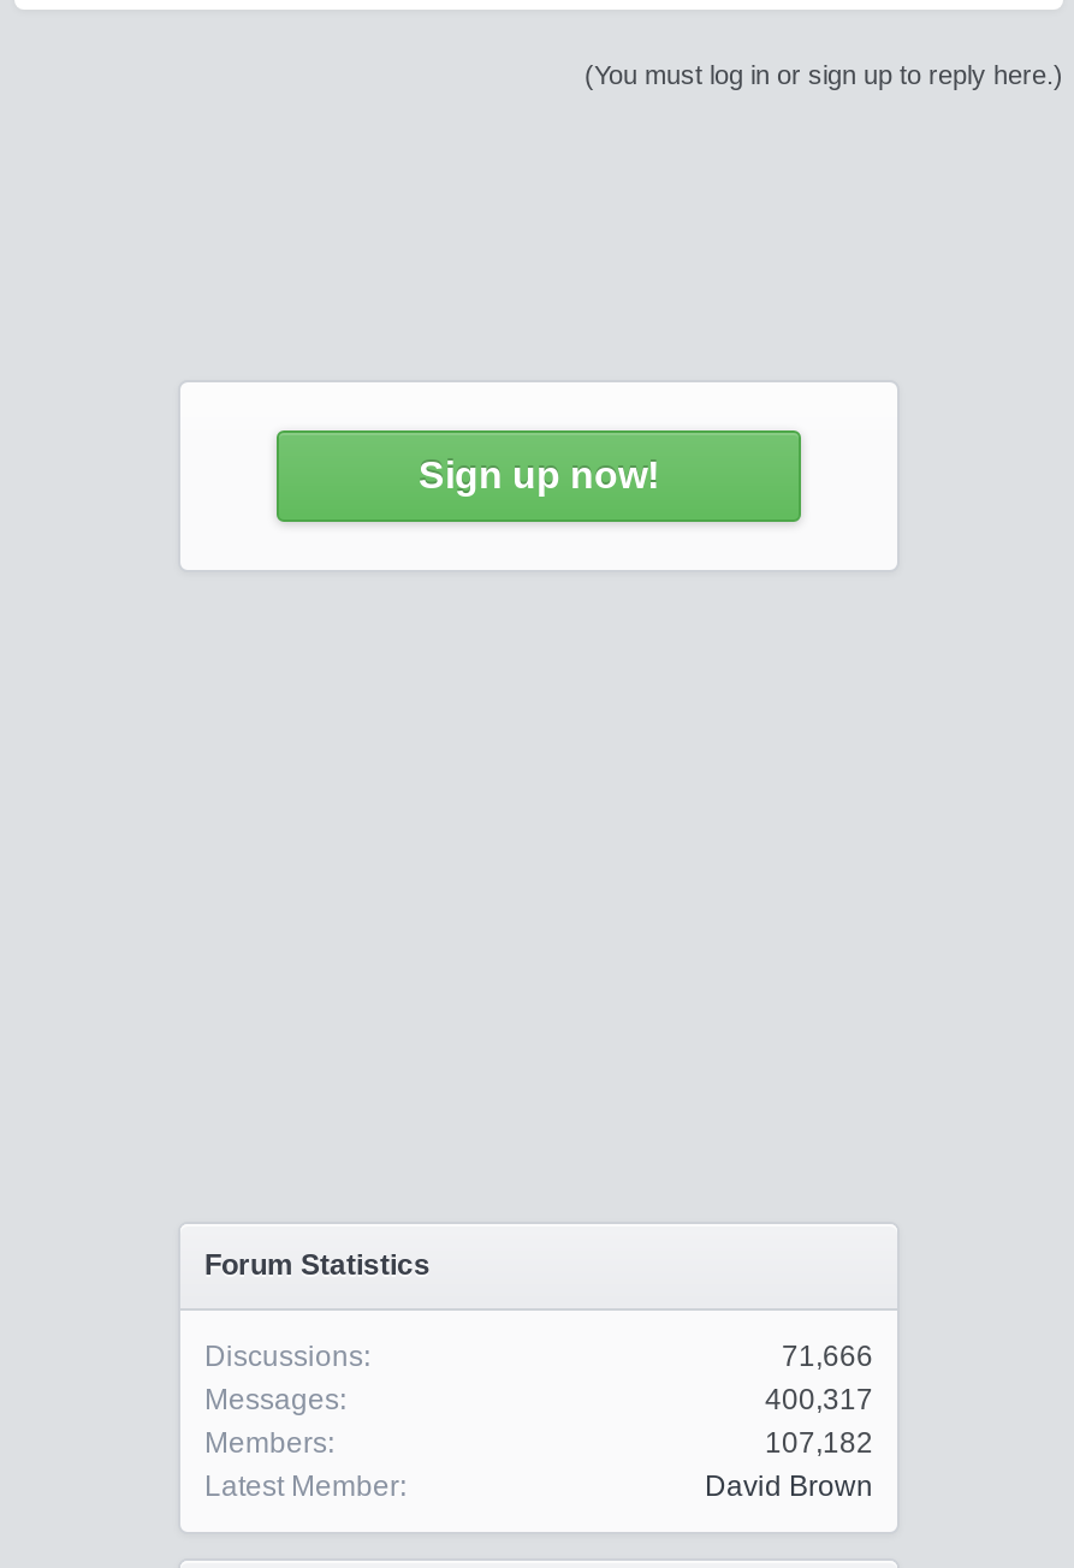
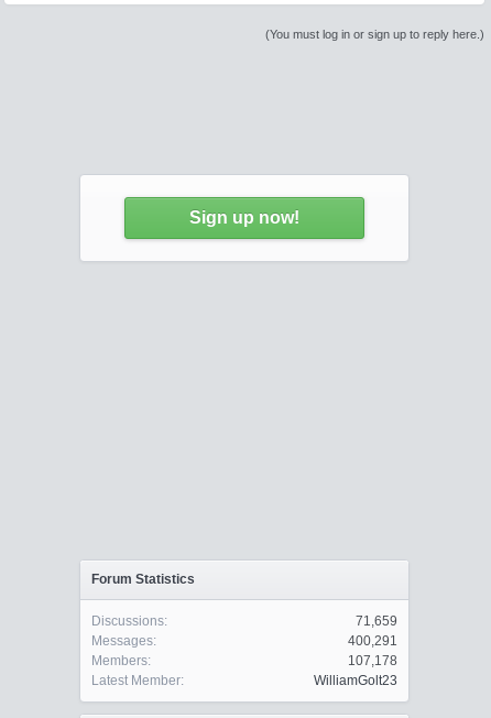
[782,1340,873,1373] 71,666 -> [356,613,397,629] 71,659
[765,1383,873,1416] 400,317 -> [348,633,397,649] 400,291
[765,1426,873,1460] 107,182 -> [348,653,397,668] 107,178
[705,1469,873,1503] David Brown -> [314,673,397,688] WilliamGolt23

